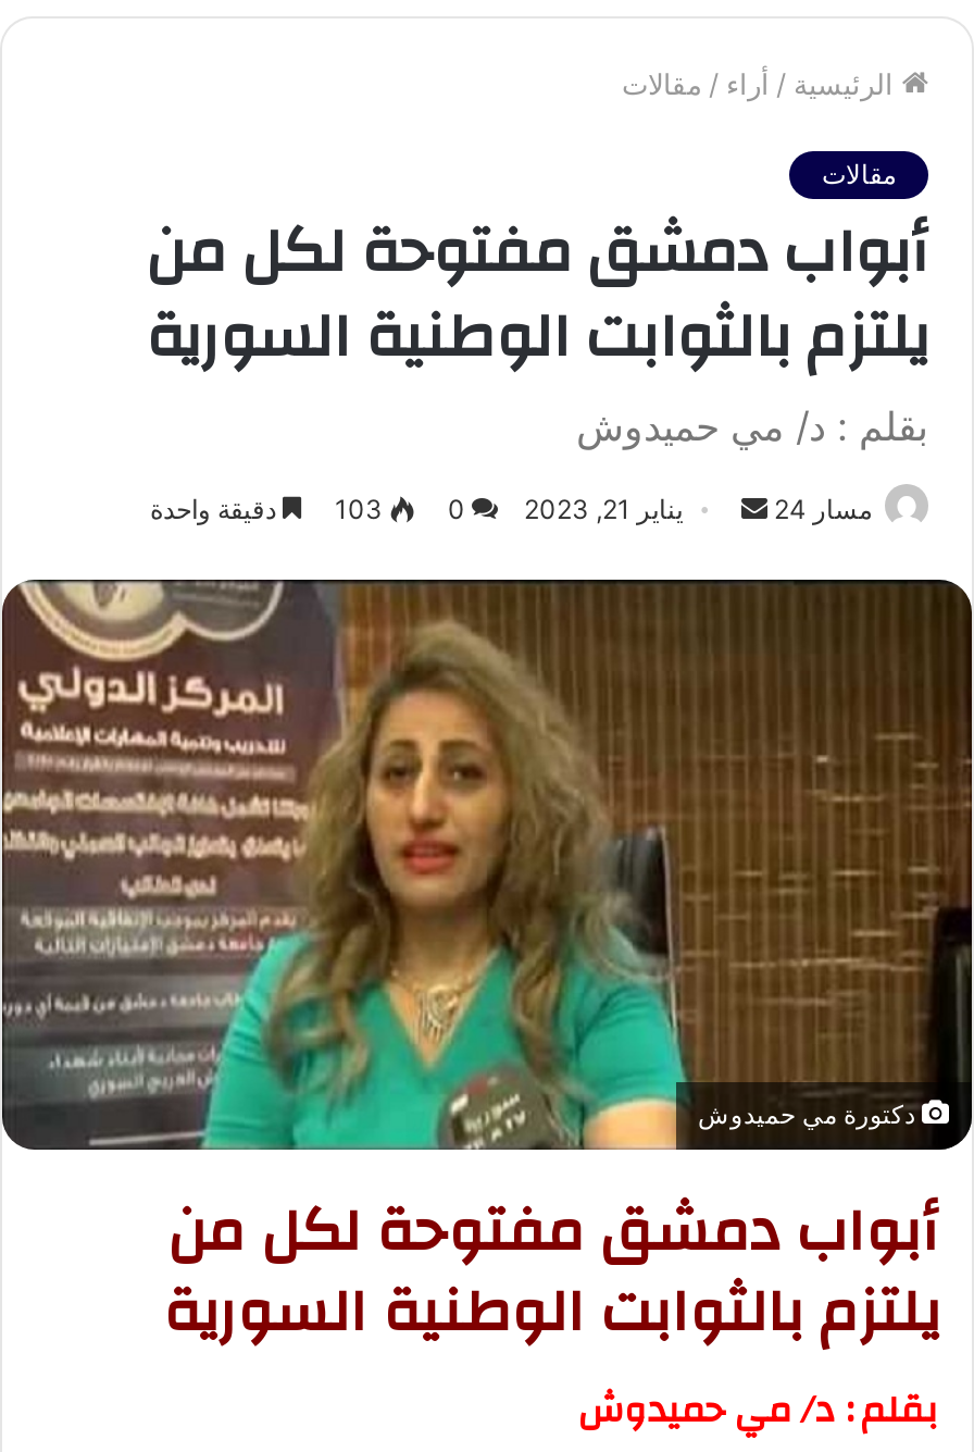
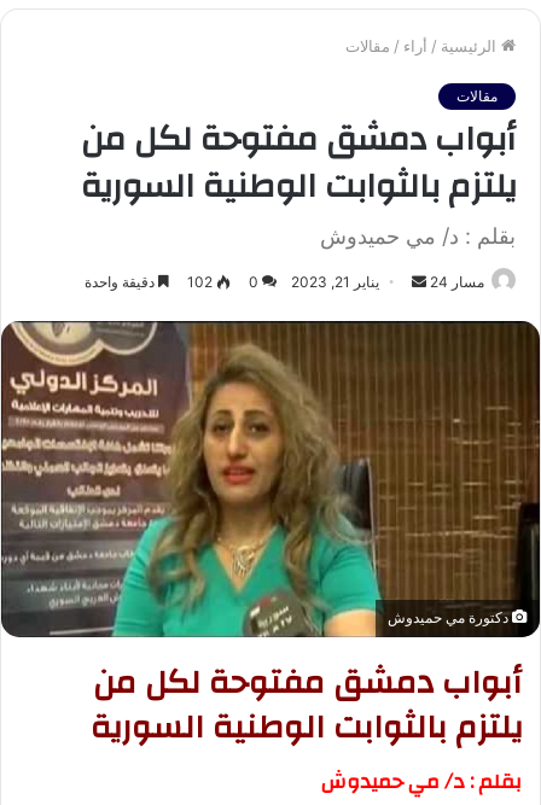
[150,493,465,525] 0 103 دقيقة واحدة -> [85,273,258,291] 0 102 دقيقة واحدة

